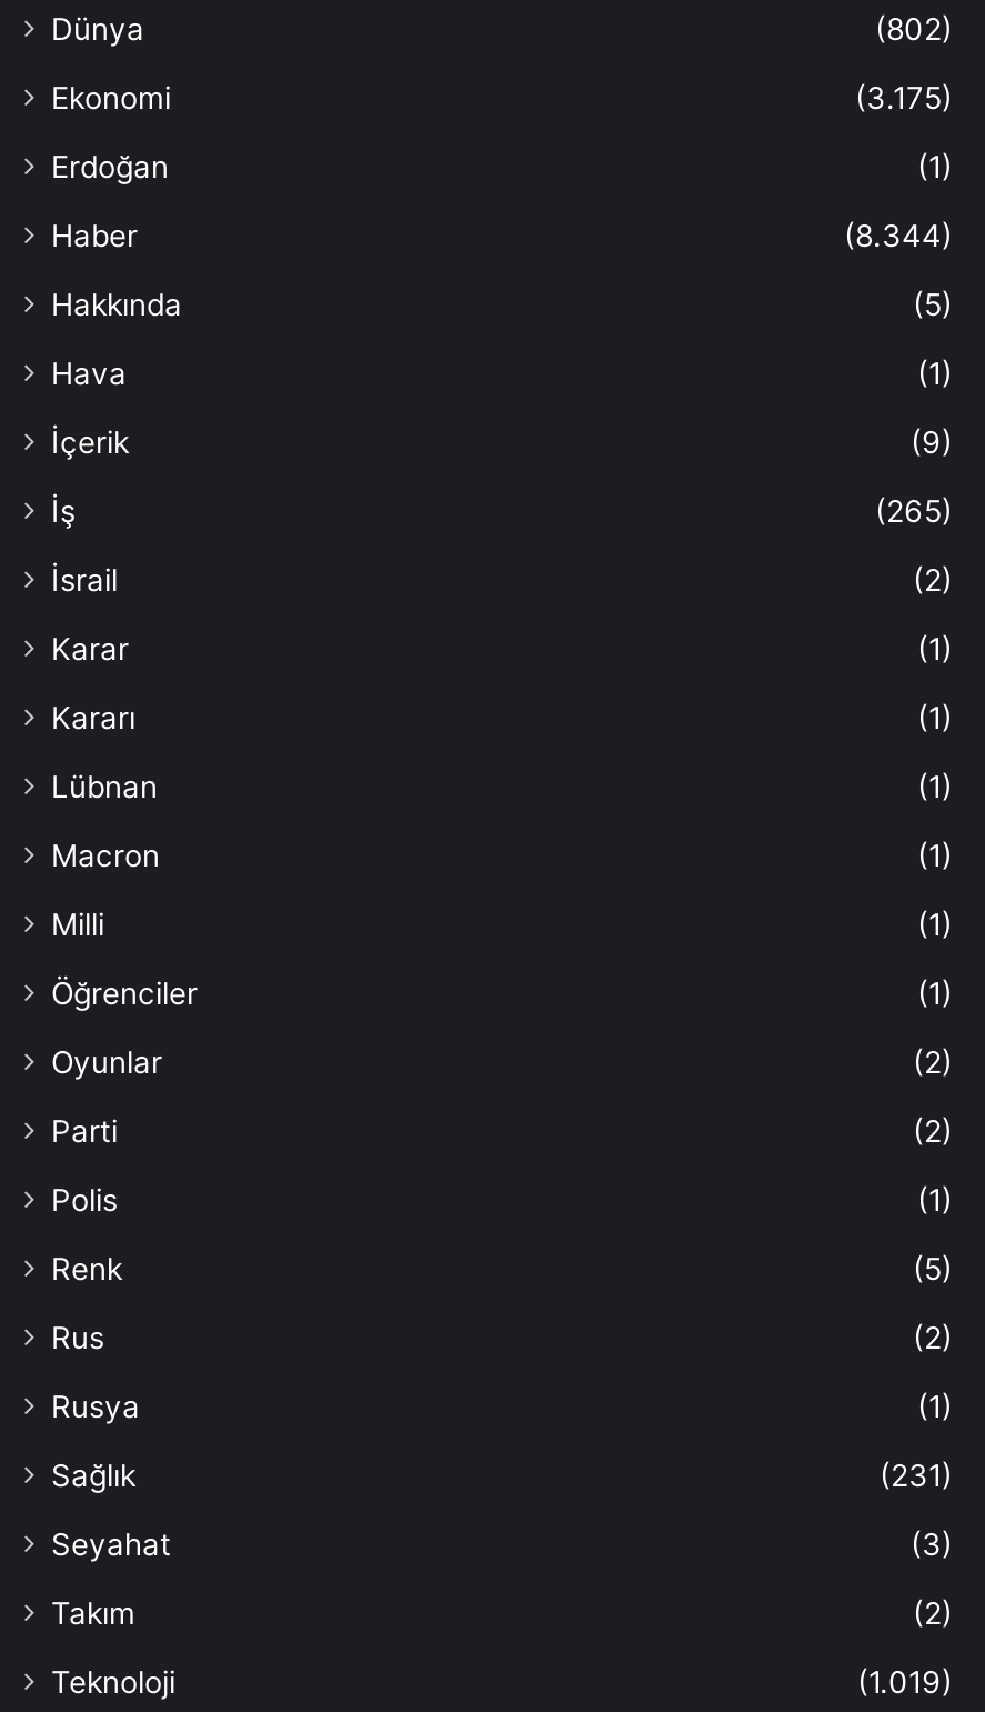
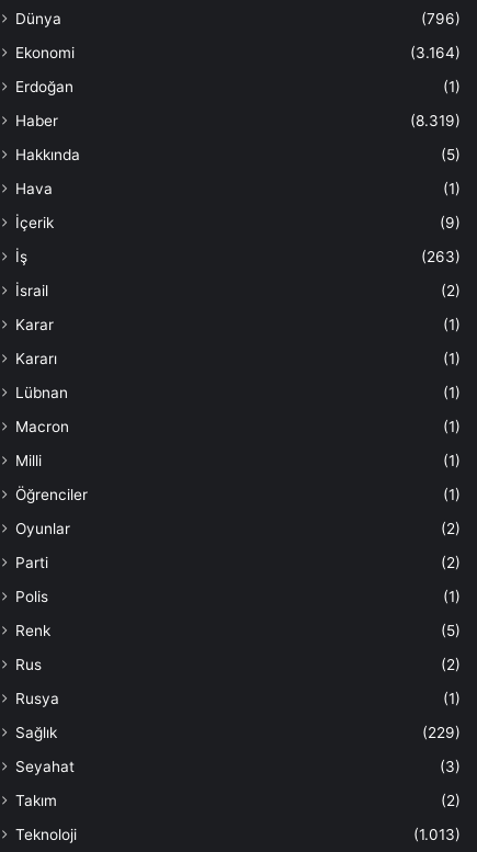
[875,12,953,47] (802) -> [421,10,461,27] (796)
[855,80,953,116] (3.175) -> [410,44,461,61] (3.164)
[844,218,953,254] (8.344) -> [410,112,461,129] (8.319)
[875,494,953,529] (265) -> [421,247,461,265] (263)
[880,1458,953,1494] (231) -> [422,723,461,741] (229)
[857,1665,953,1700] (1.019) -> [413,825,461,843] (1.013)

